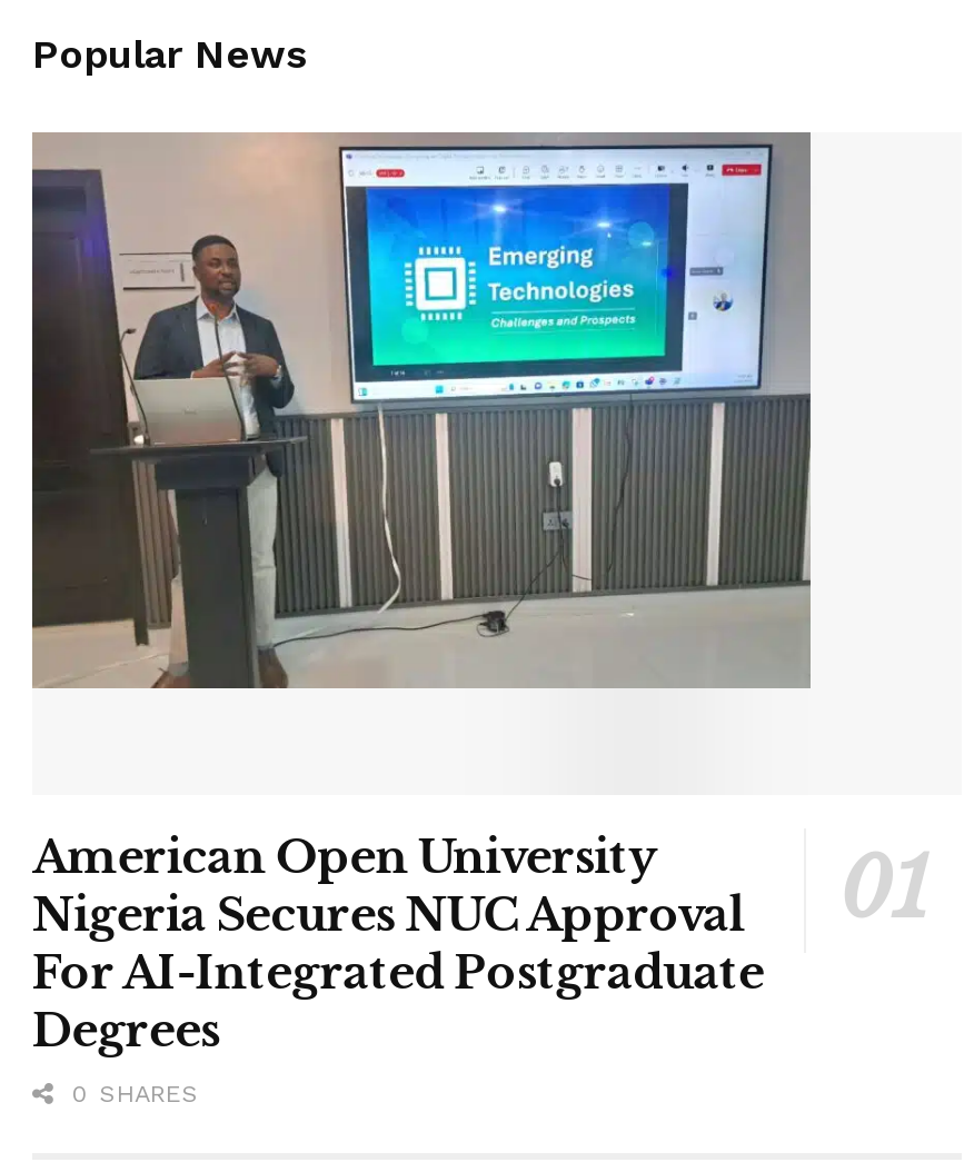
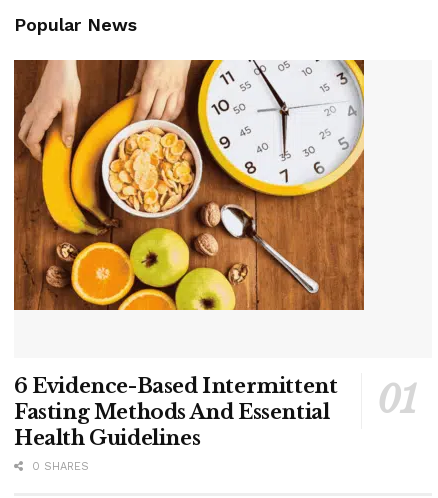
[32,130,813,691] [image] -> [13,59,365,311] [image]
[32,832,764,1058] American Open University | Nigeria Secures NUC Approval | For AI-Integrated Postgraduate | Degrees -> [14,374,337,450] 6 Evidence-Based Intermittent | Fasting Methods And Essential | Health Guidelines

